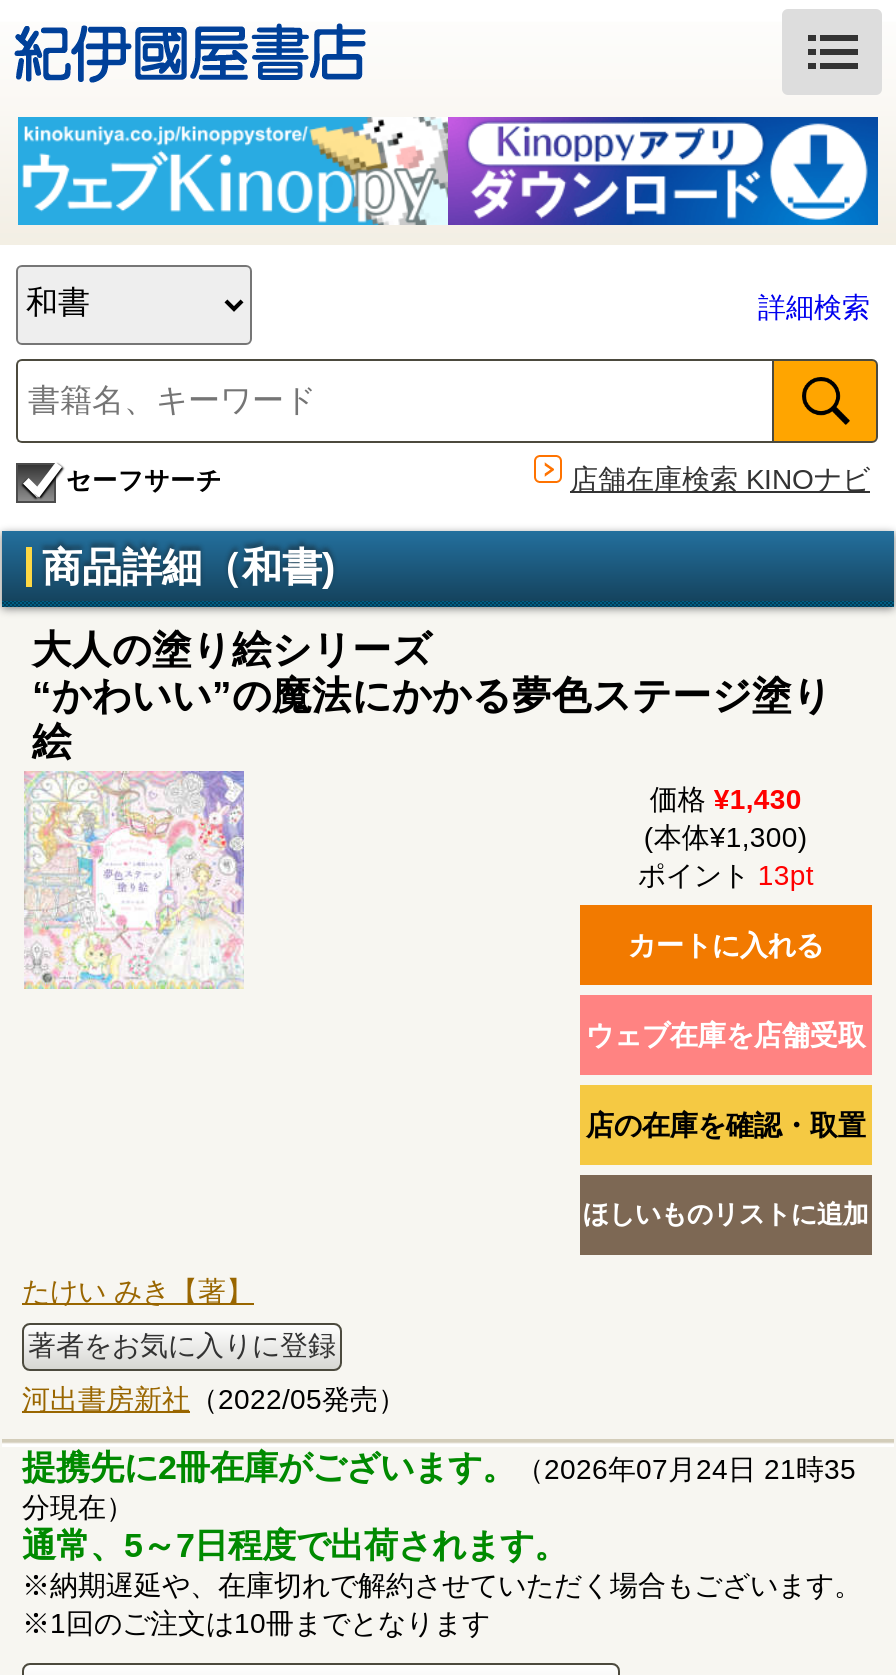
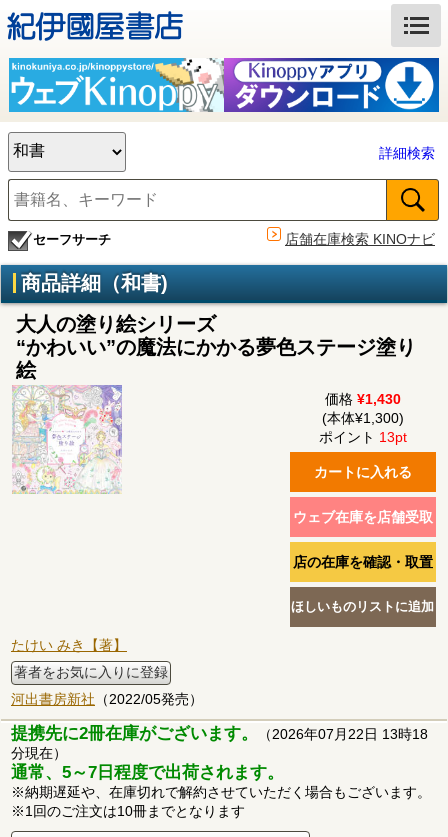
[22,1449,856,1487] 提携先に2冊在庫がございます。（2026年07月24日 21時35 -> [11,724,428,743] 提携先に2冊在庫がございます。（2026年07月22日 13時18

